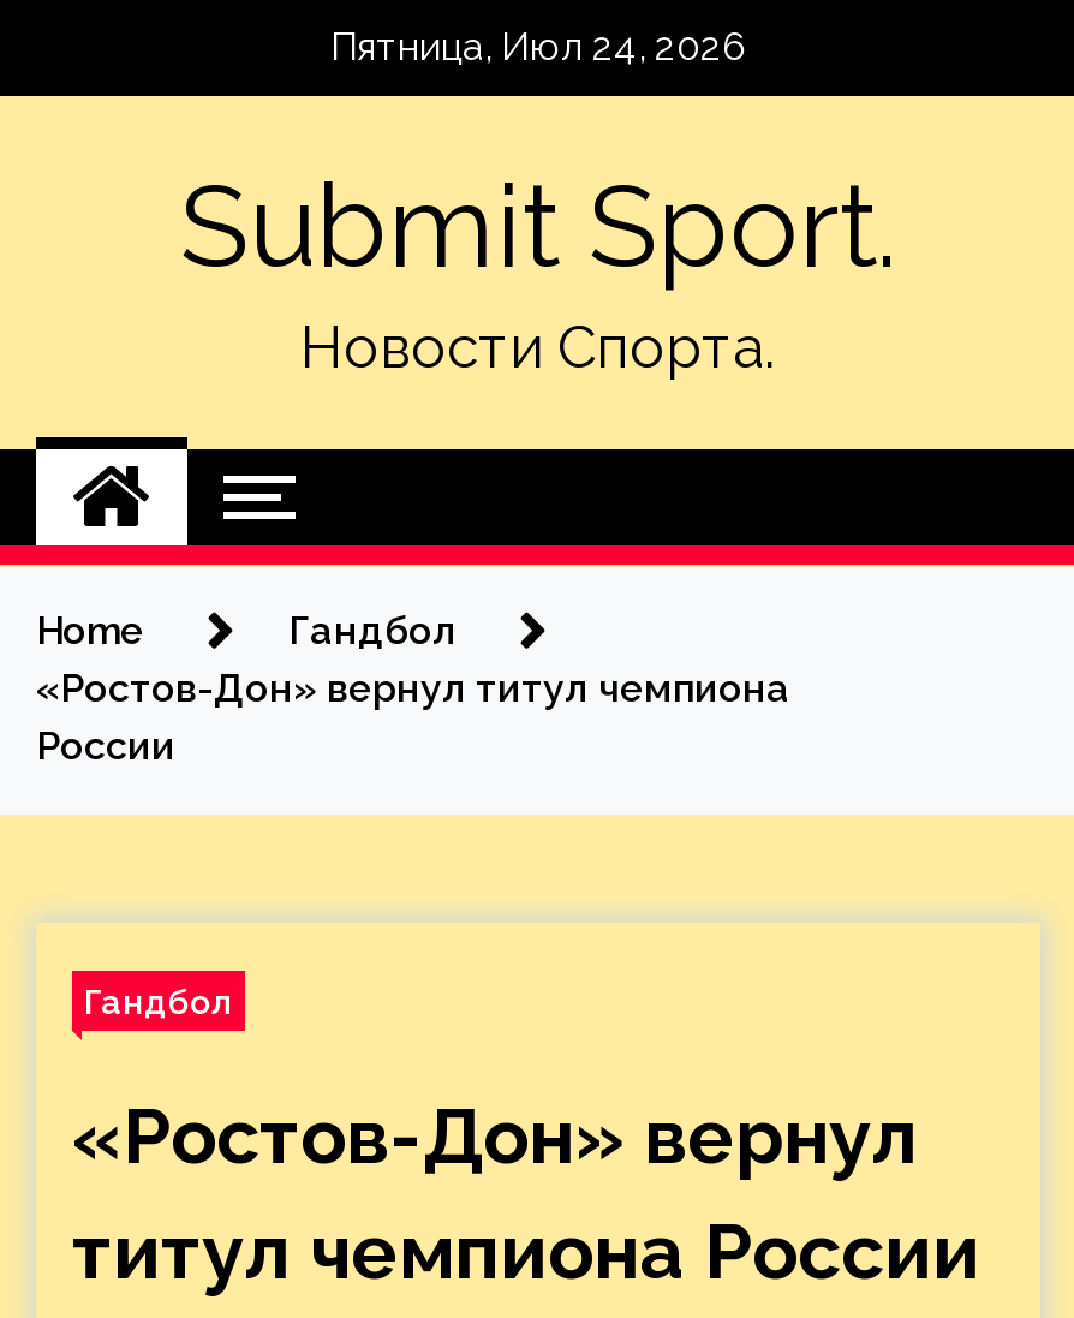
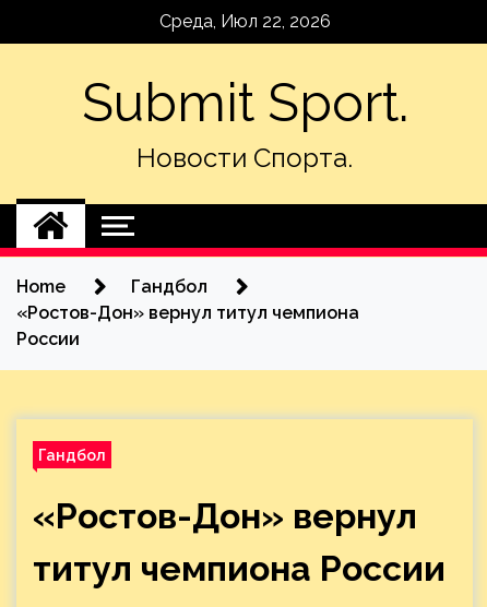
[330,24,746,70] Пятница, Июл 24, 2026 -> [159,11,330,32] Среда, Июл 22, 2026

